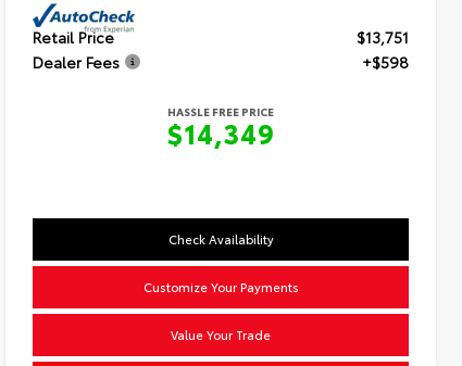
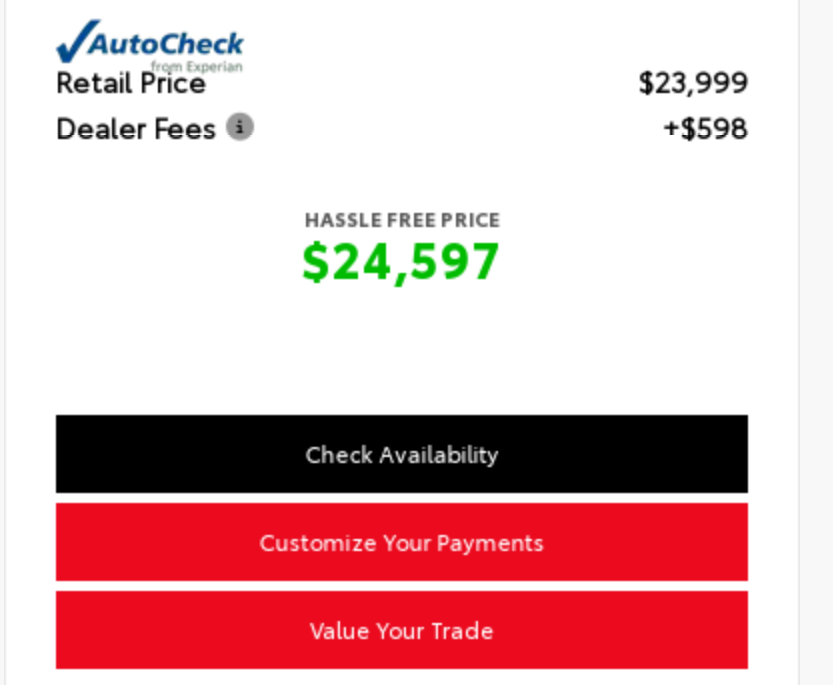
[357,26,409,48] $13,751 -> [638,61,748,101] $23,999
[167,114,274,151] $14,349 -> [302,223,502,291] $24,597

